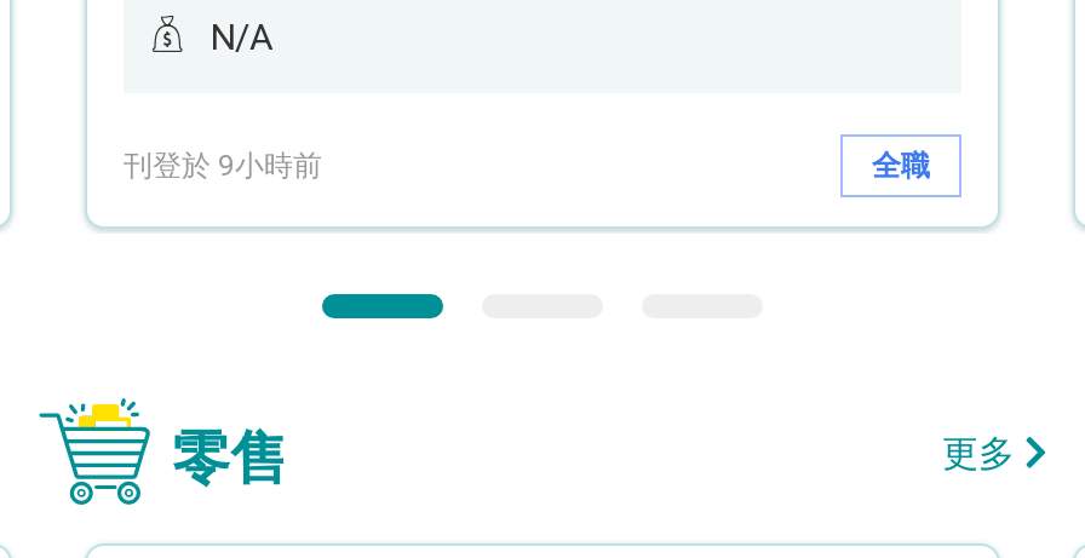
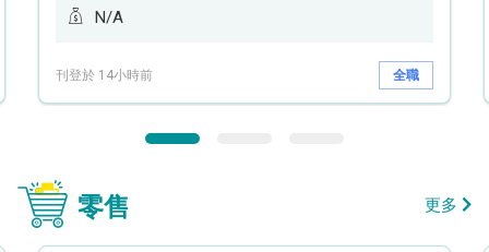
[124,148,322,182] 刊登於 9小時前 -> [56,67,153,82] 刊登於 14小時前

